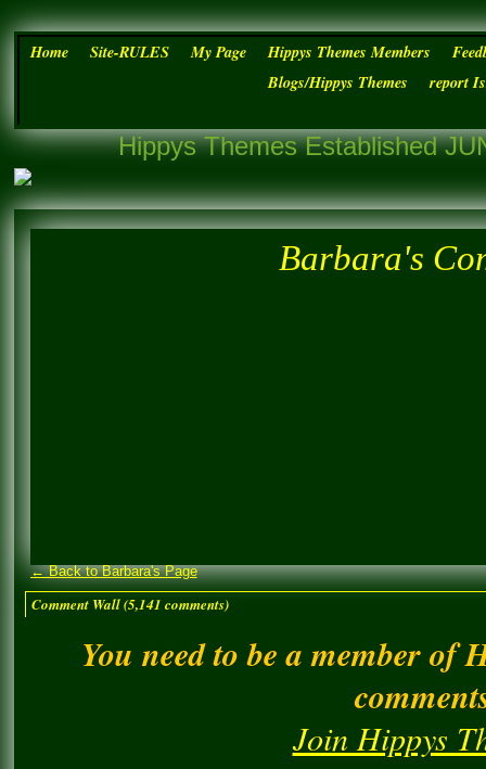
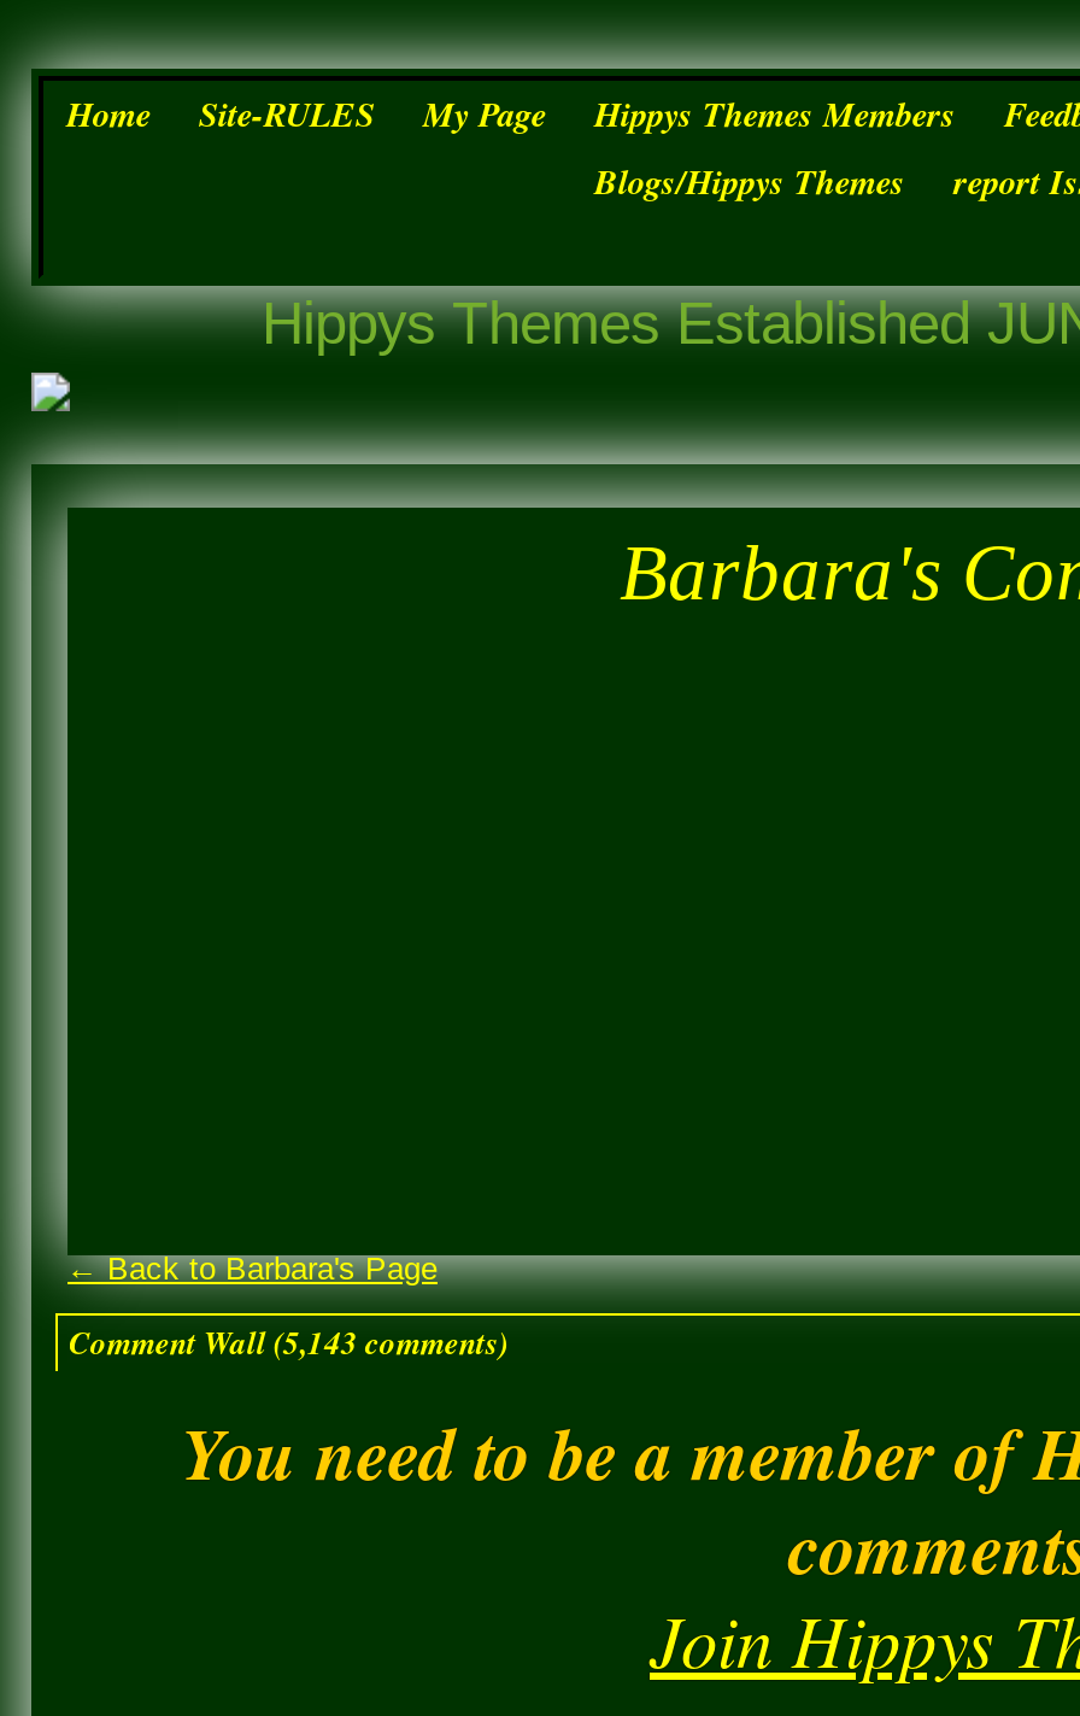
[31,595,228,614] Comment Wall (5,141 comments) -> [69,1321,507,1364] Comment Wall (5,143 comments)

